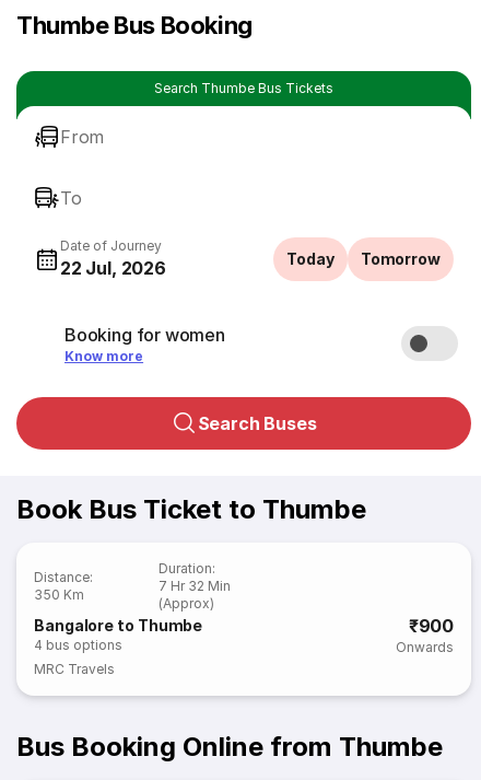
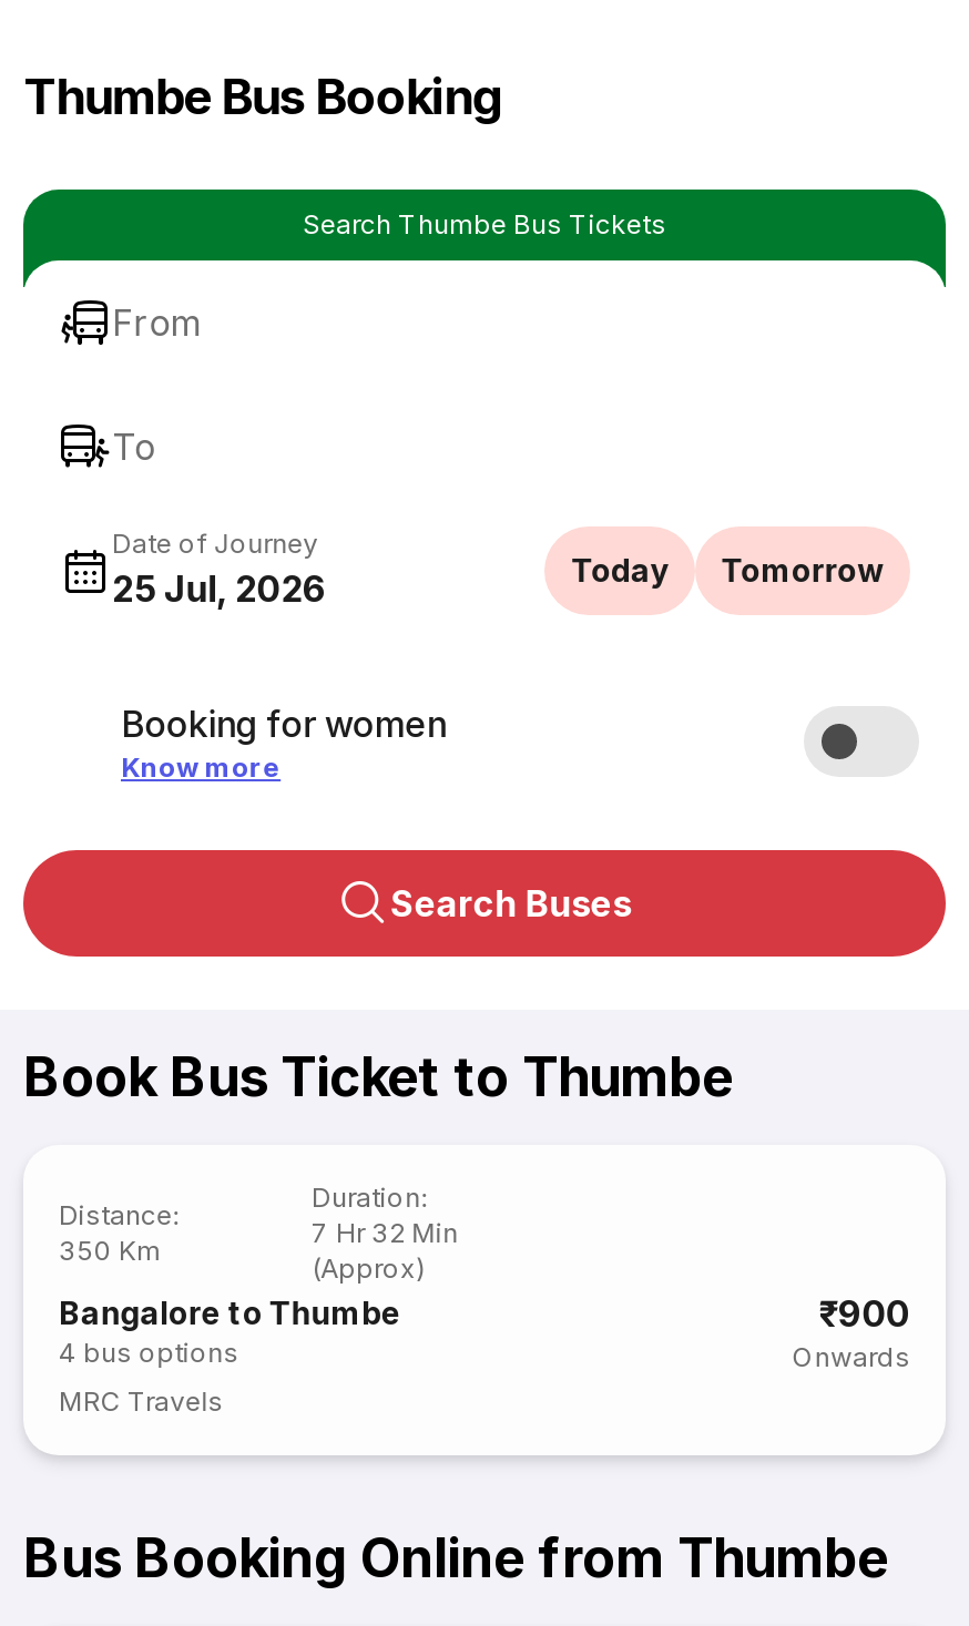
[60,257,166,279] 22 Jul, 2026 -> [112,566,327,611] 25 Jul, 2026

